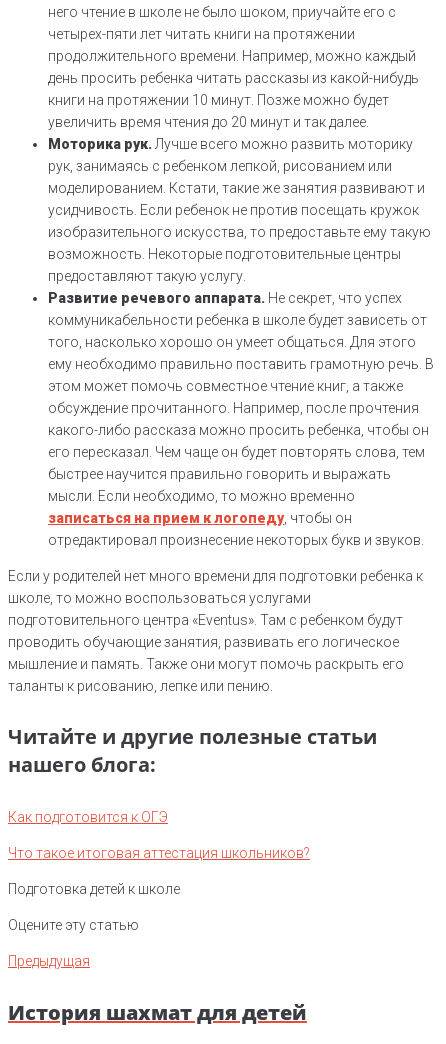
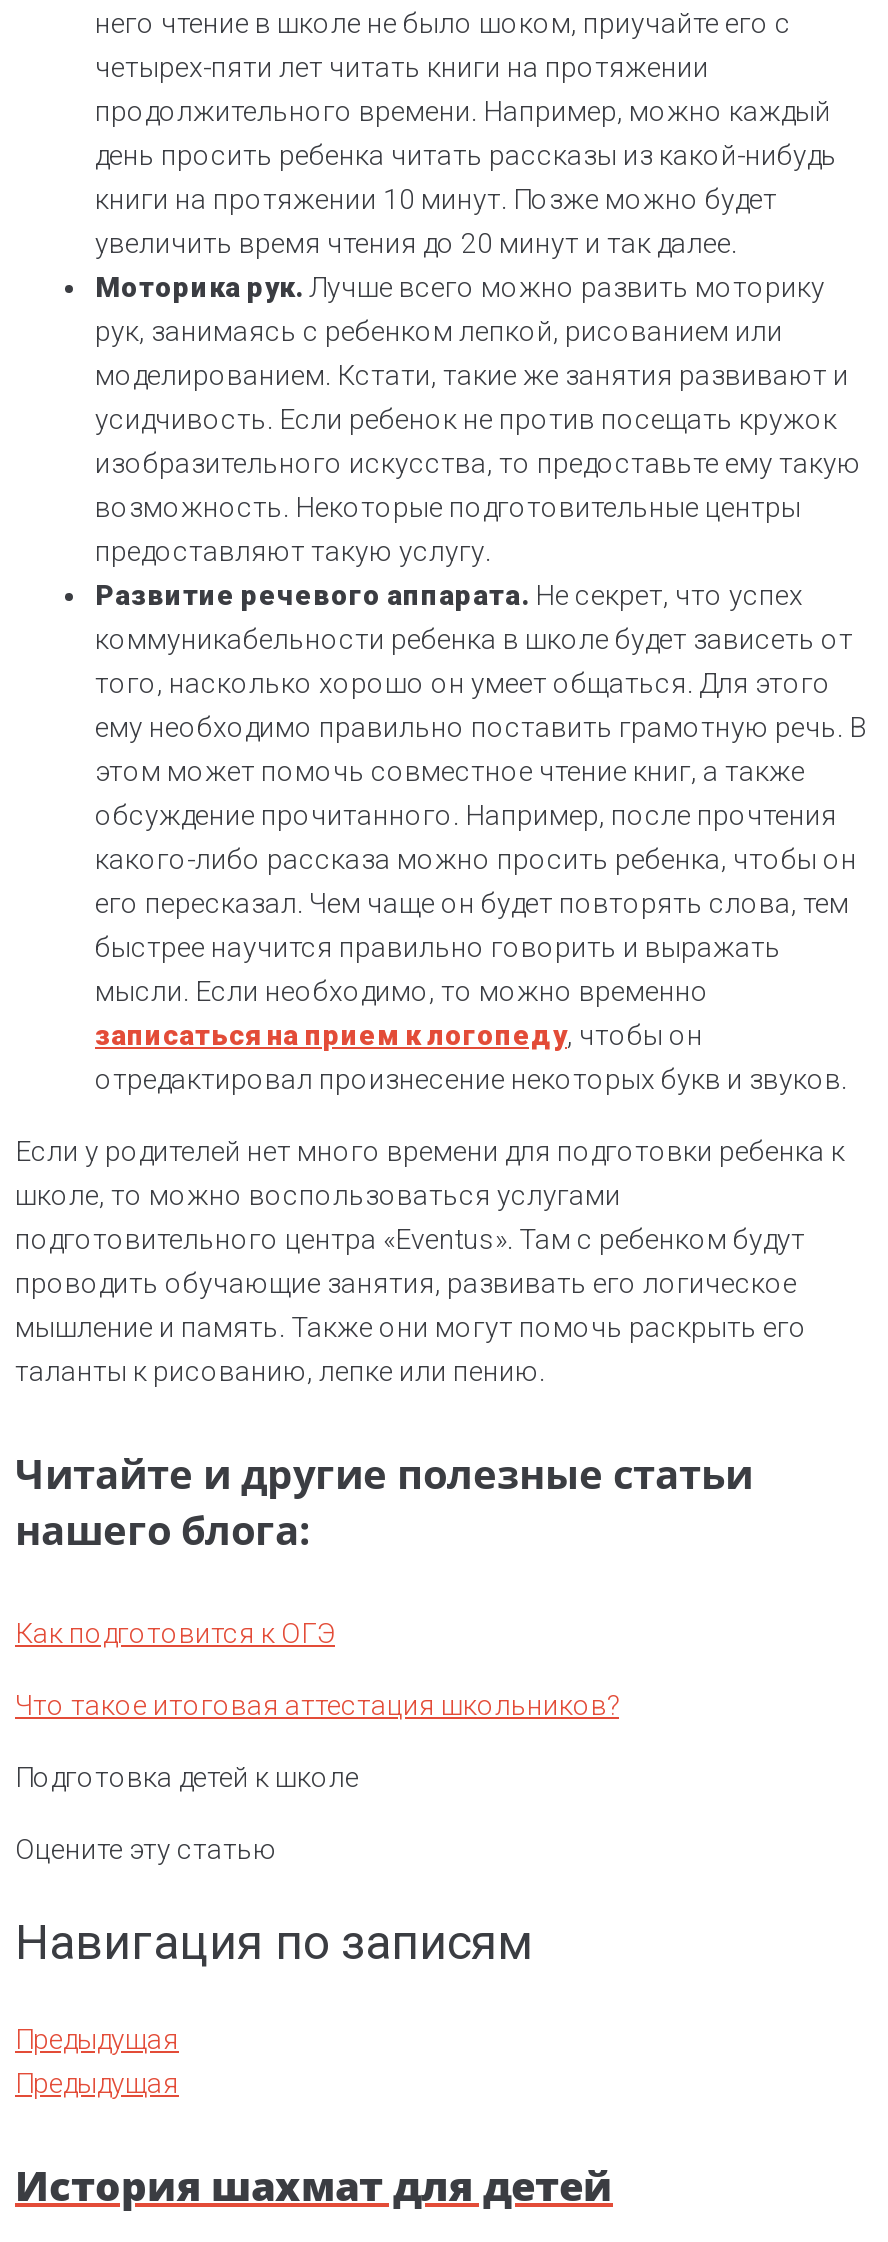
none -> [15,1916,533,2056] Навигация по записям | Предыдущая

